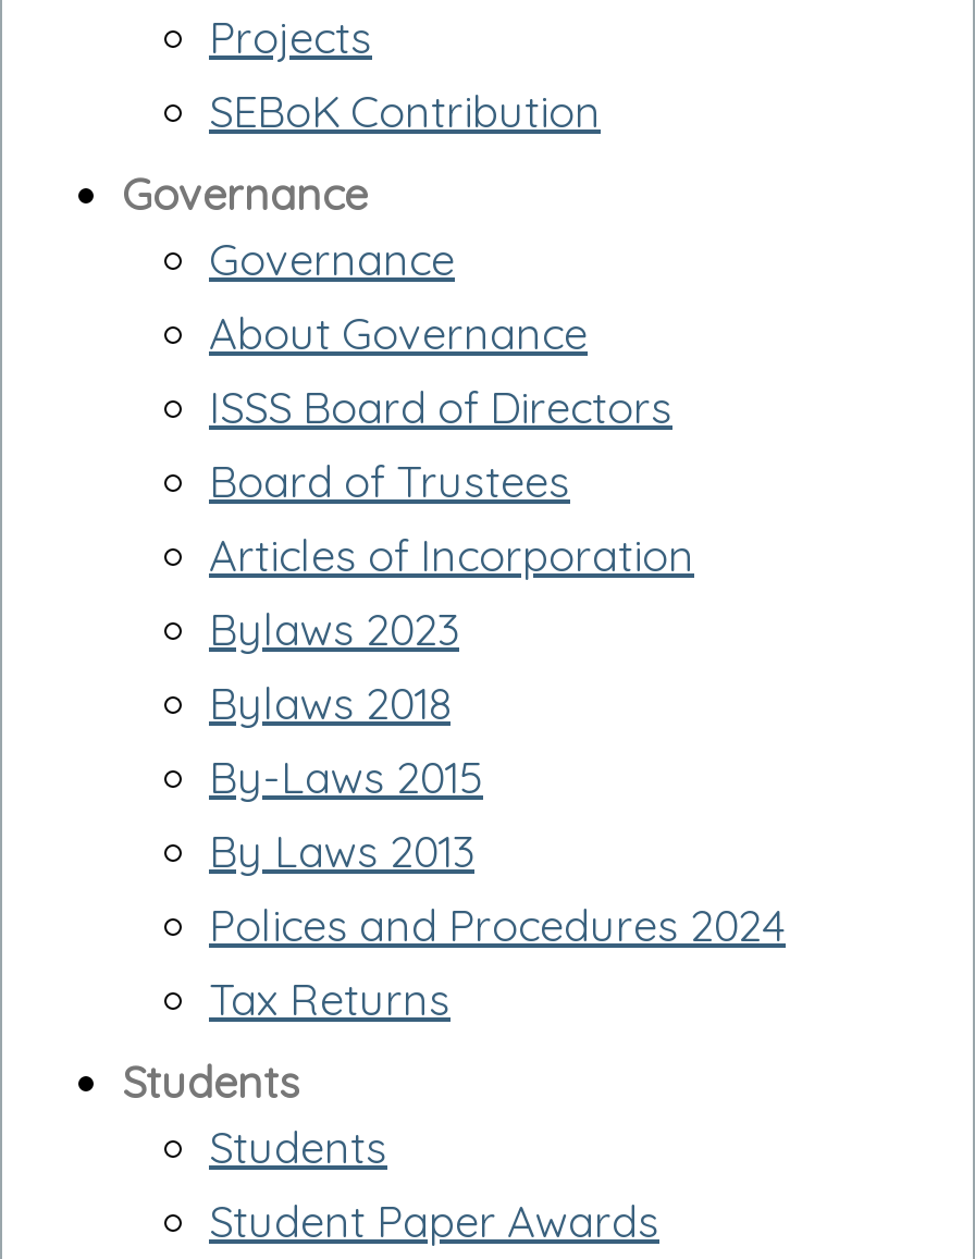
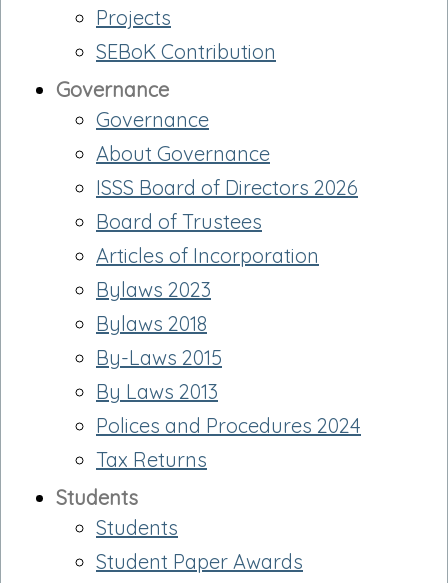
[209,380,672,434] ISSS Board of Directors -> [96,175,358,200] ISSS Board of Directors 2026

